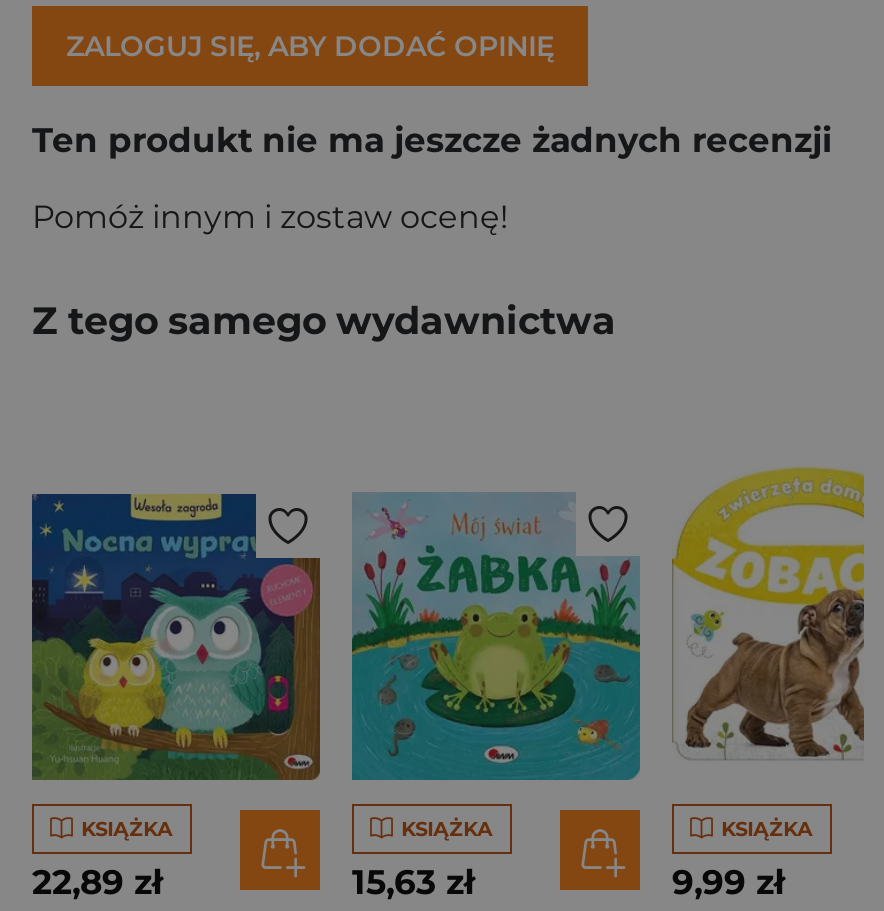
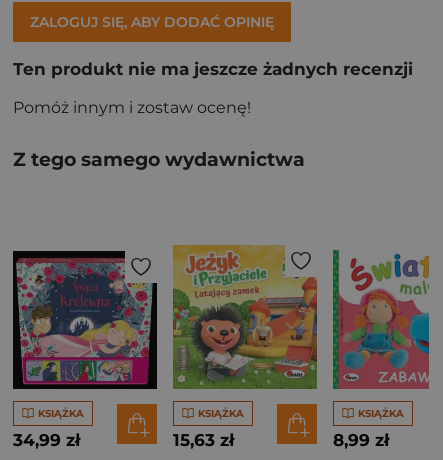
[670,466,866,780] [image] -> [332,233,430,390] [image]
[30,492,322,902] [image] | 22,89 zł -> [12,246,158,450] [image] | 34,99 zł
[350,490,642,782] [image] -> [172,244,318,390] [image]
[672,862,784,902] 9,99 zł -> [333,430,389,450] 8,99 zł

